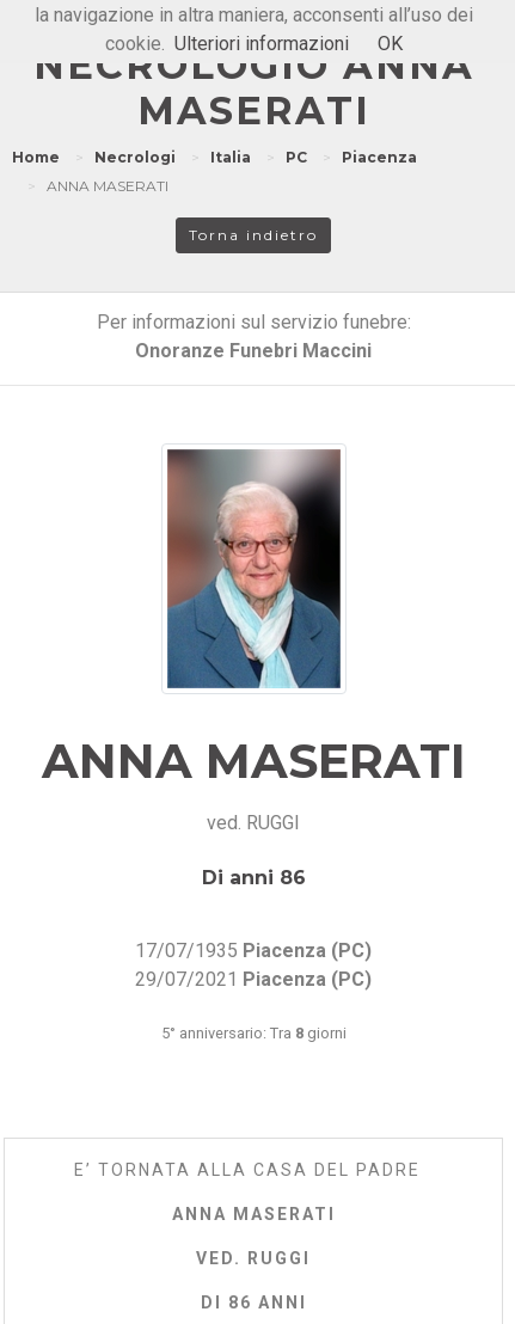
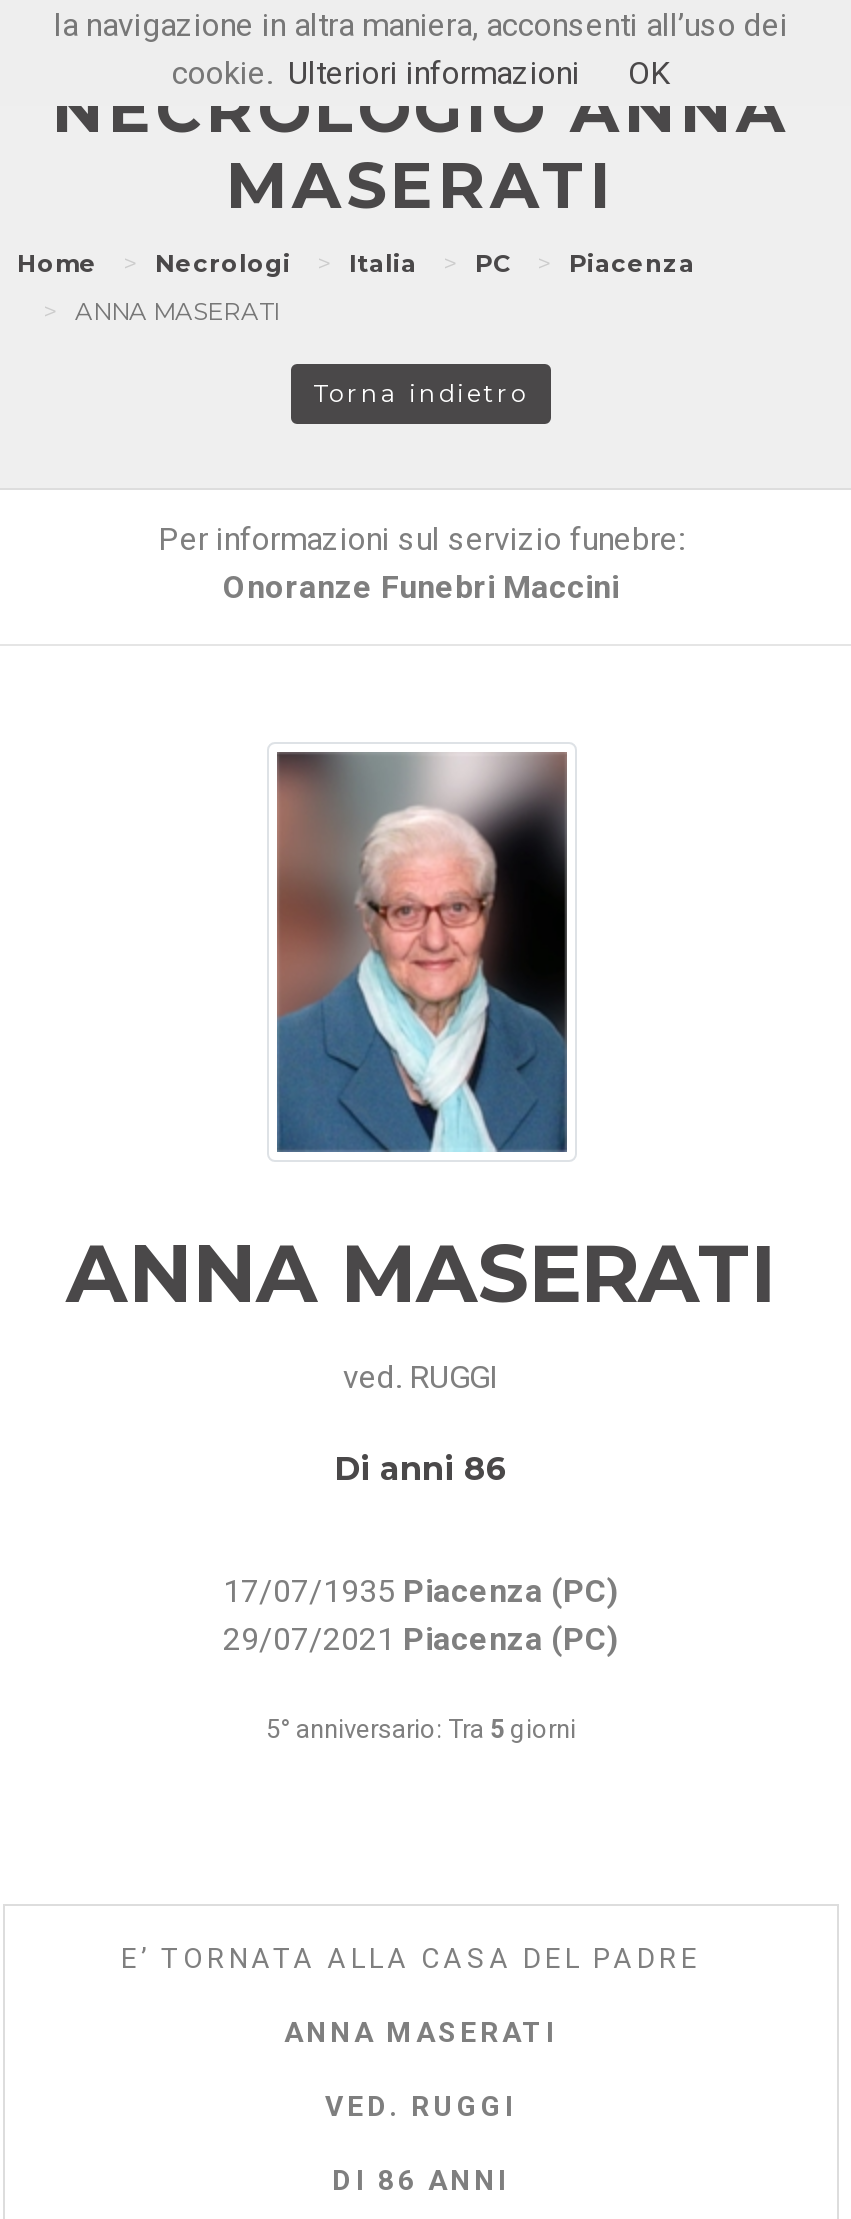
[161,1024,346,1042] 5° anniversario: Tra 8 giorni -> [266,1714,576,1744] 5° anniversario: Tra 5 giorni

